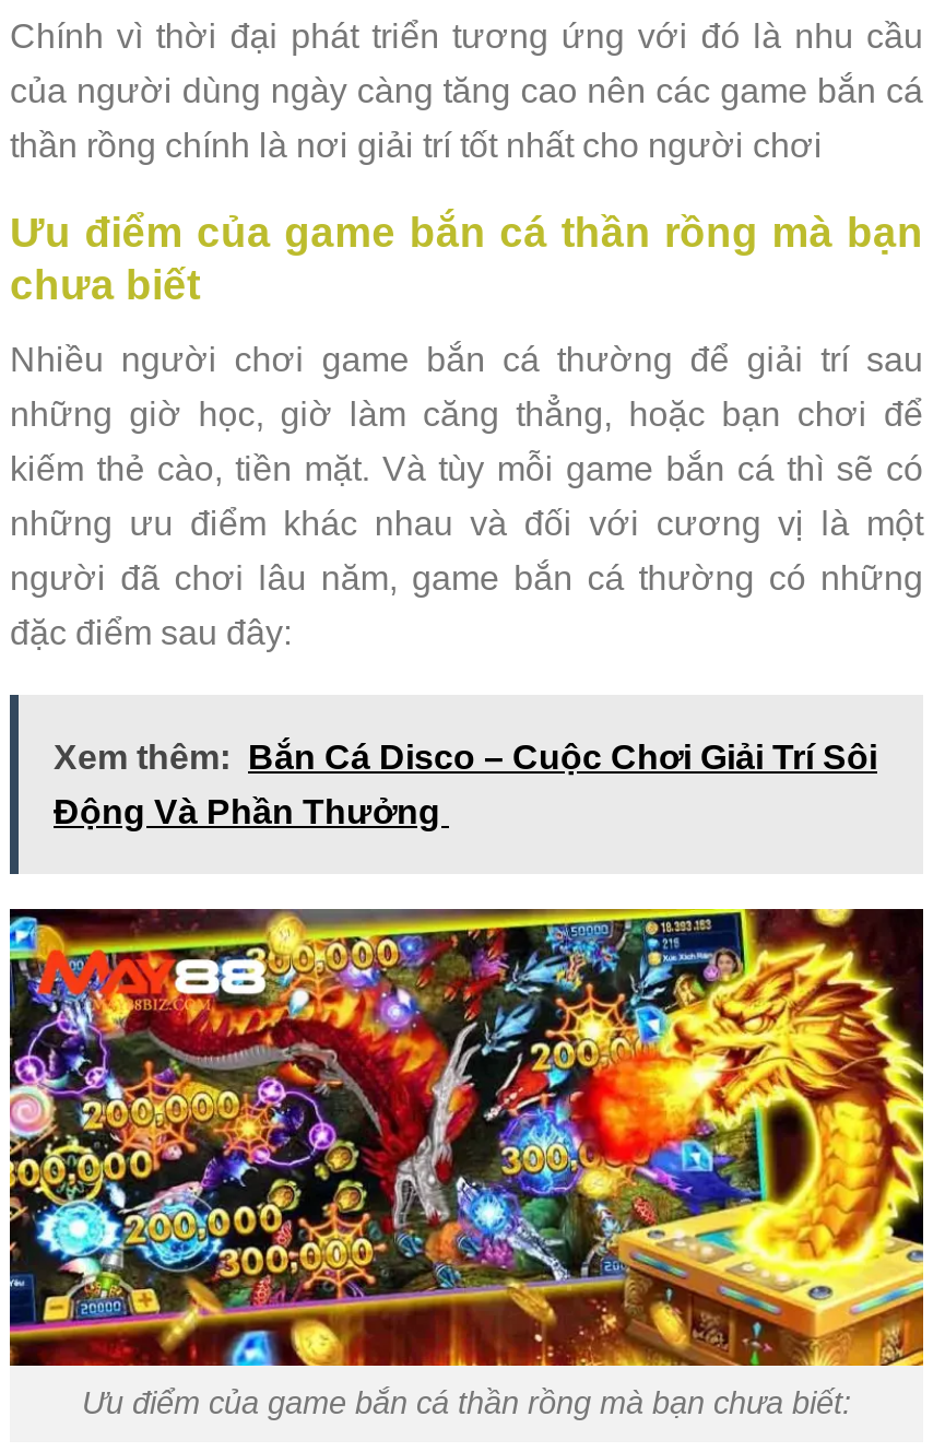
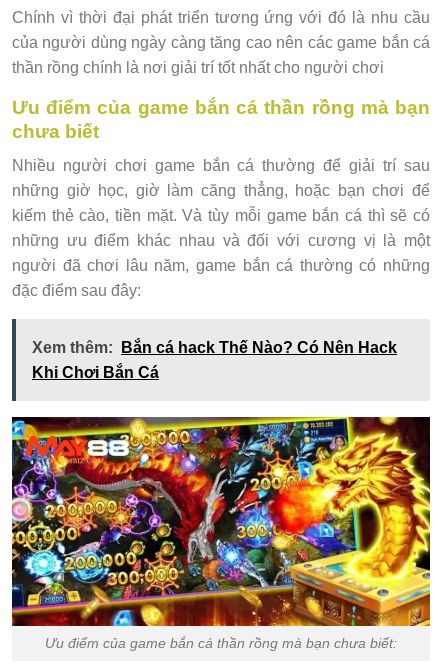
[54,739,877,776] Xem thêm: Bắn Cá Disco – Cuộc Chơi Giải Trí Sôi -> [32,339,397,356] Xem thêm: Bắn cá hack Thế Nào? Có Nên Hack
[54,794,449,831] Động Và Phần Thưởng -> [32,364,159,381] Khi Chơi Bắn Cá

